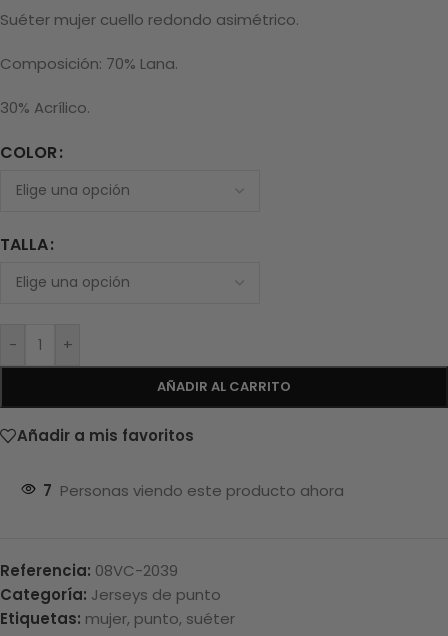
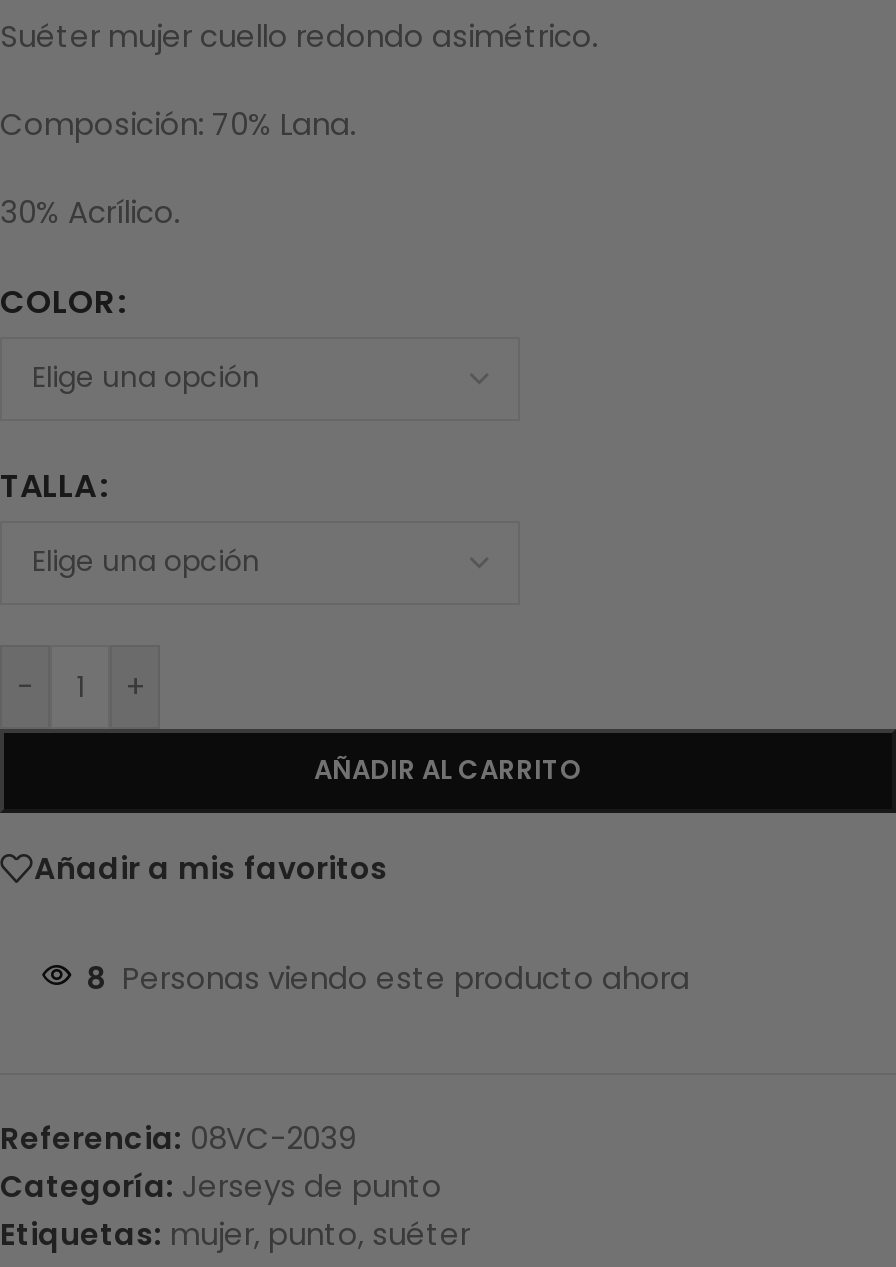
[43,480,344,501] 7 Personas viendo este producto ahora -> [86,956,690,998] 8 Personas viendo este producto ahora

